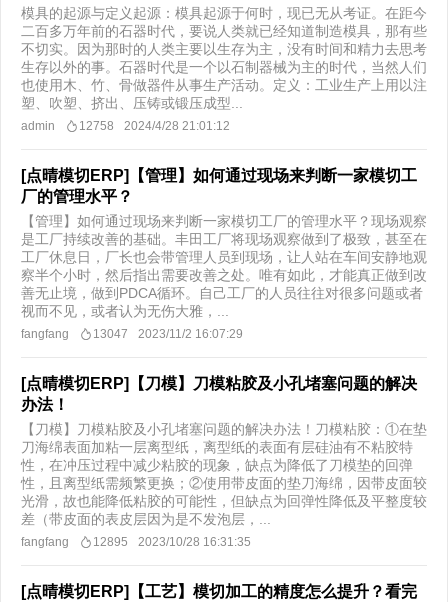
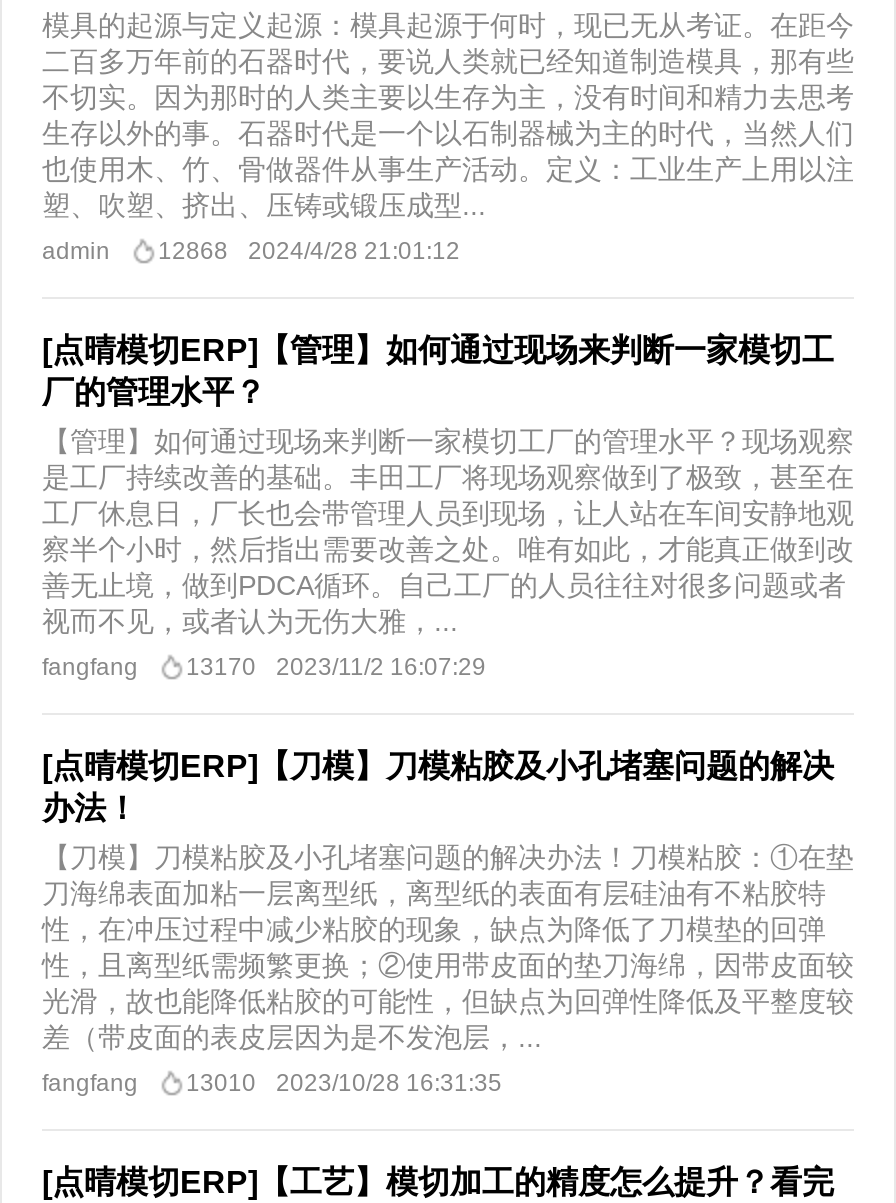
[21,119,230,133] admin 12758 2024/4/28 21:01:12 -> [42,237,460,265] admin 12868 2024/4/28 21:01:12
[21,327,243,341] fangfang 13047 2023/11/2 16:07:29 -> [42,653,486,681] fangfang 13170 2023/11/2 16:07:29
[21,535,251,549] fangfang 12895 2023/10/28 16:31:35 -> [42,1069,502,1097] fangfang 13010 2023/10/28 16:31:35

